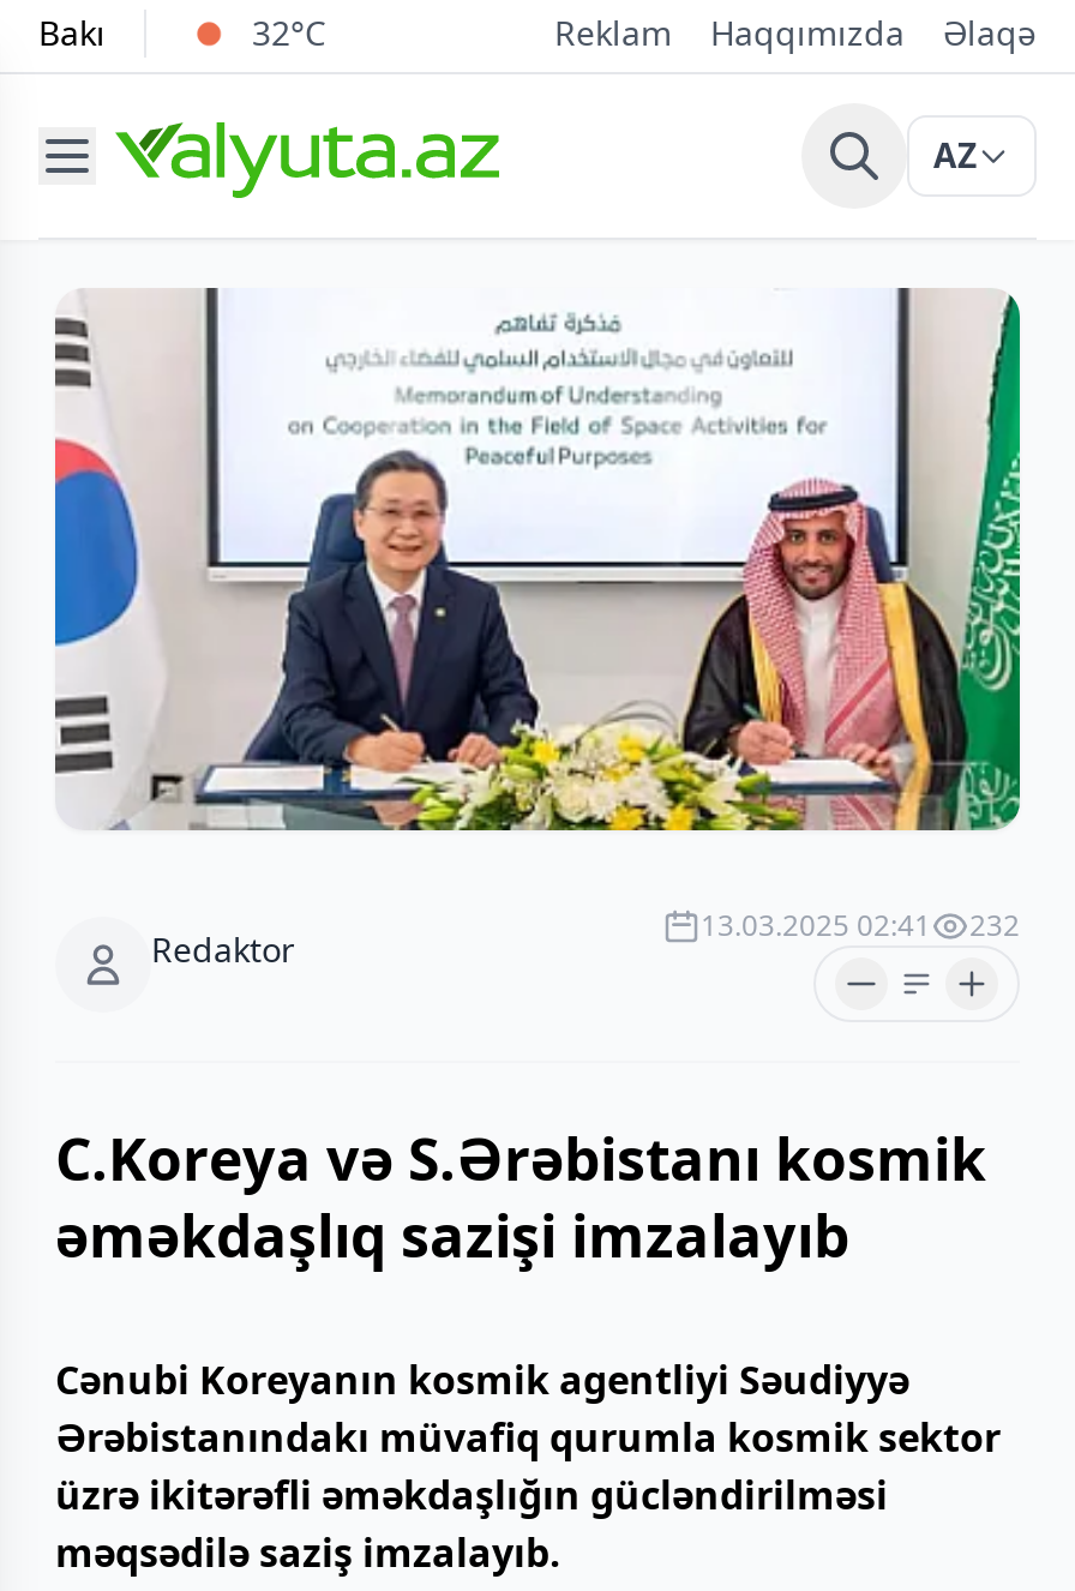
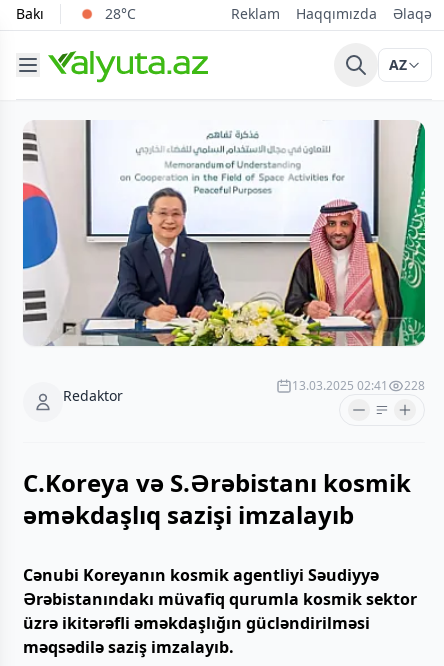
[252,10,326,55] 32°C -> [105,4,136,23] 28°C
[701,904,1020,945] 13.03.2025 02:41 232 -> [292,377,425,394] 13.03.2025 02:41 228

